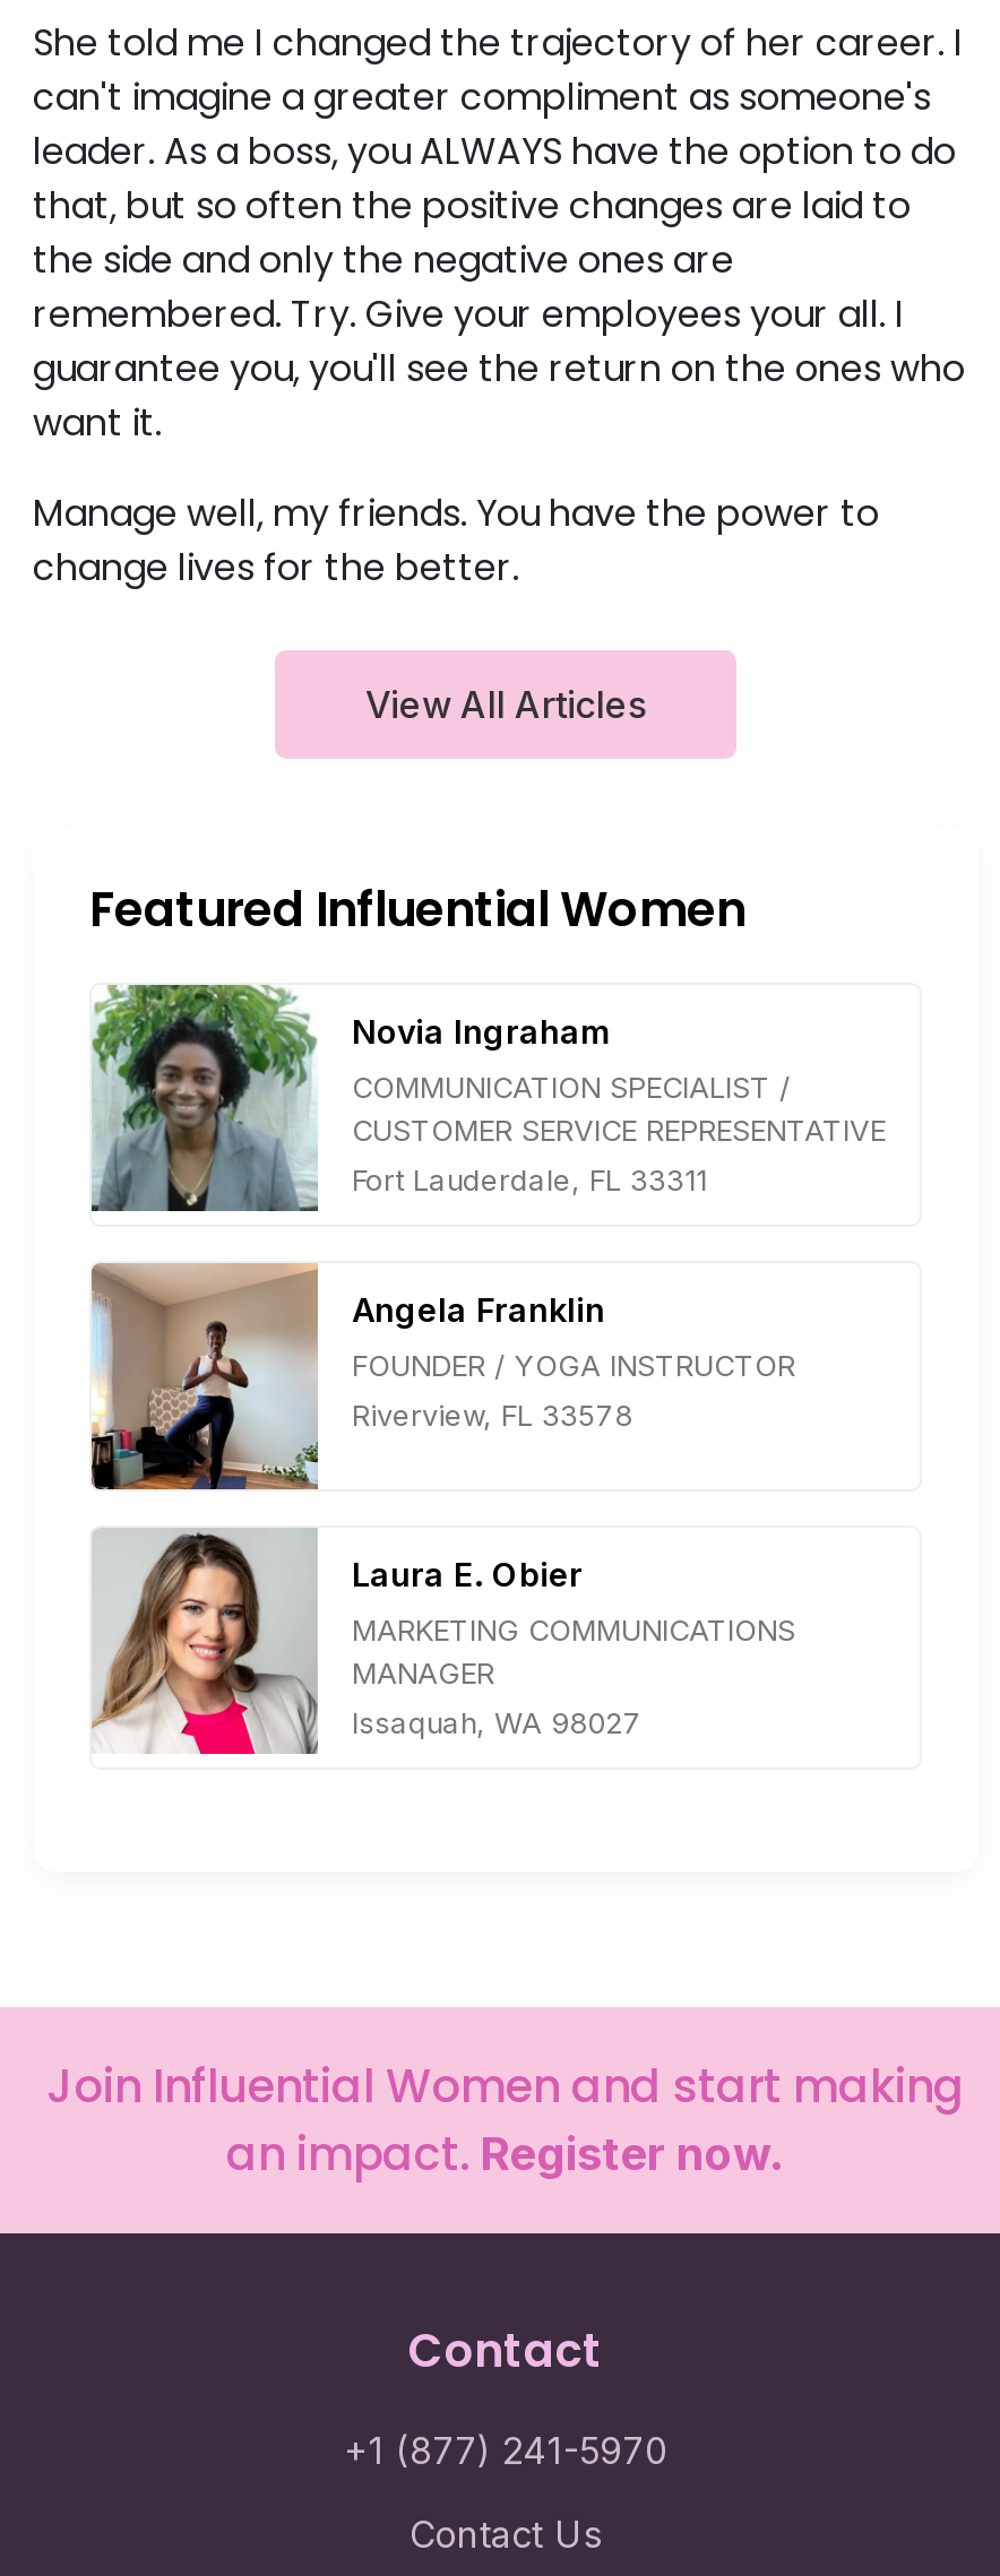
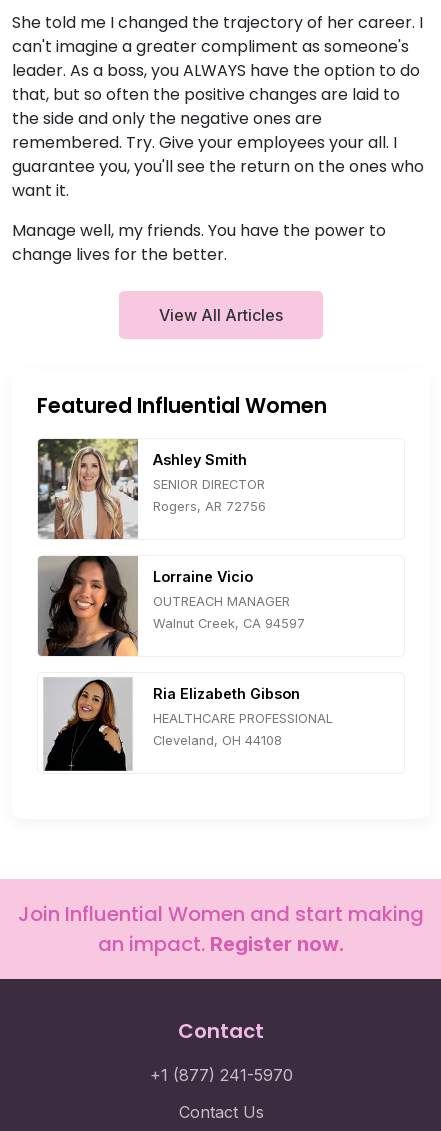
[92,983,612,1213] [image] | Novia Ingraham -> [37,438,247,540] [image] | Ashley Smith
[352,1070,886,1147] COMMUNICATION SPECIALIST / | CUSTOMER SERVICE REPRESENTATIVE -> [153,477,265,492] SENIOR DIRECTOR
[352,1163,707,1197] Fort Lauderdale, FL 33311 -> [153,499,266,514] Rogers, AR 72756
[92,1261,605,1492] [image] | Angela Franklin -> [37,555,253,657] [image] | Lorraine Vicio
[352,1348,795,1382] FOUNDER / YOGA INSTRUCTOR -> [153,594,290,609] OUTREACH MANAGER
[352,1398,632,1432] Riverview, FL 33578 -> [153,616,305,631] Walnut Creek, CA 94597
[89,1528,583,1756] [image] | Laura E. Obier -> [39,679,300,772] [image] | Ria Elizabeth Gibson
[352,1613,795,1690] MARKETING COMMUNICATIONS | MANAGER -> [153,711,333,726] HEALTHCARE PROFESSIONAL
[352,1706,641,1740] Issaquah, WA 98027 -> [153,733,282,748] Cleveland, OH 44108

